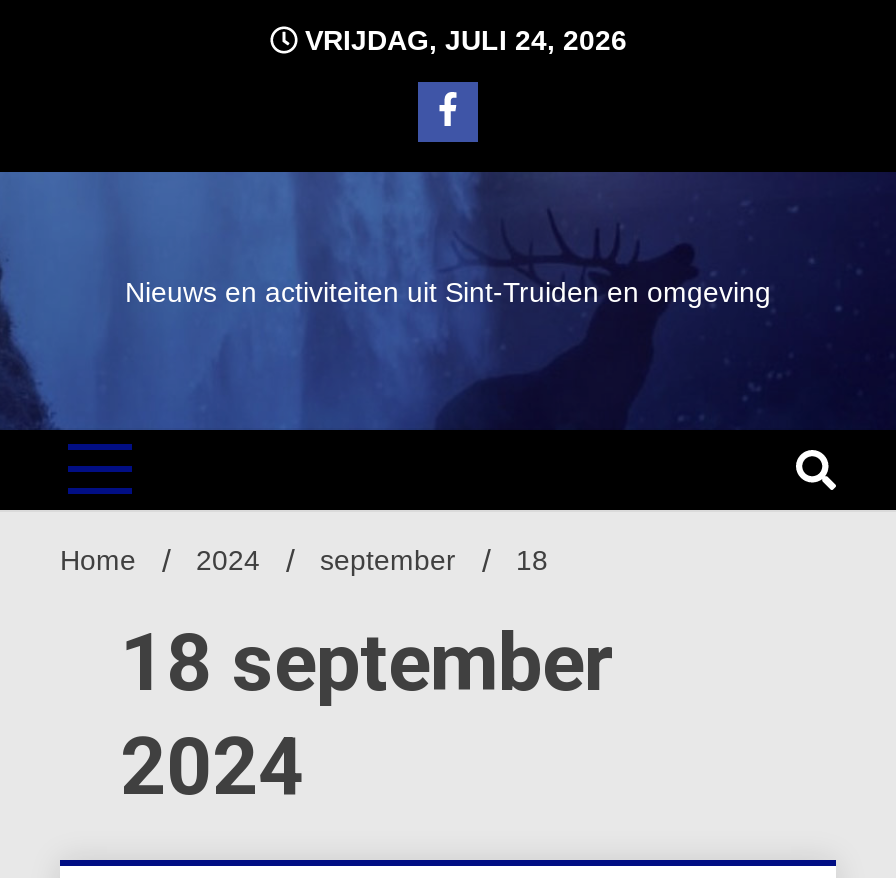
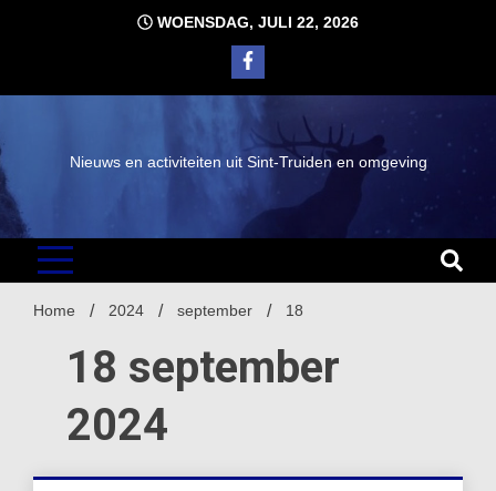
[297,24,627,56] VRIJDAG, JULI 24, 2026 -> [153,13,359,31] WOENSDAG, JULI 22, 2026

